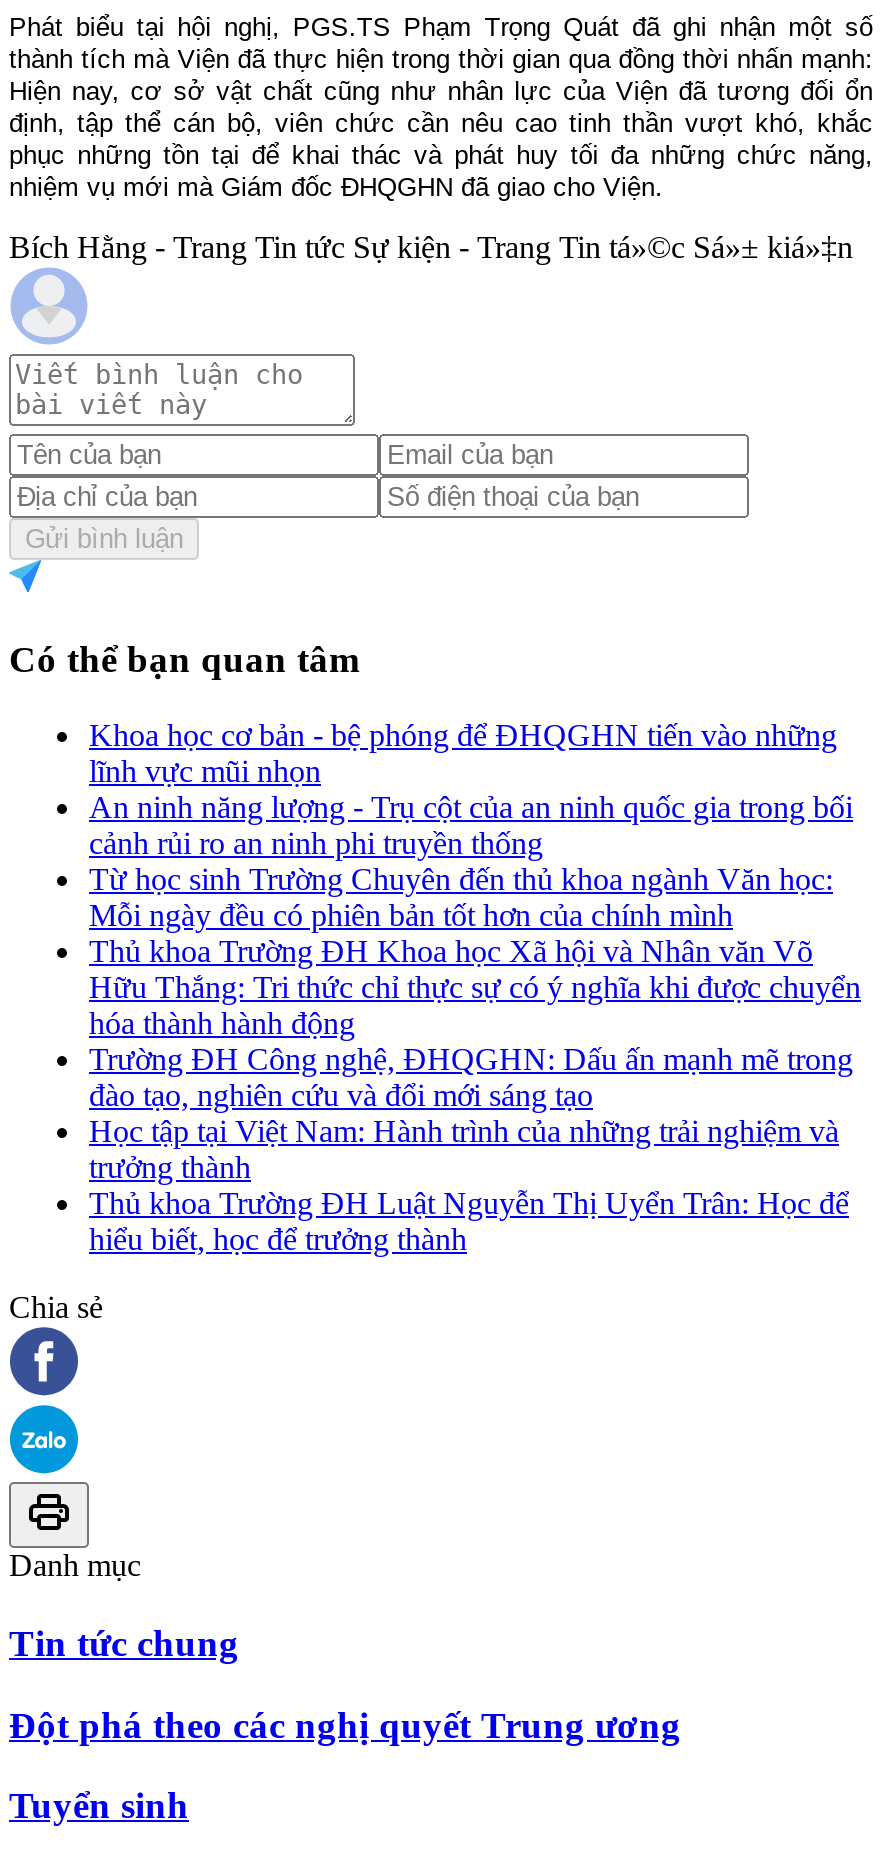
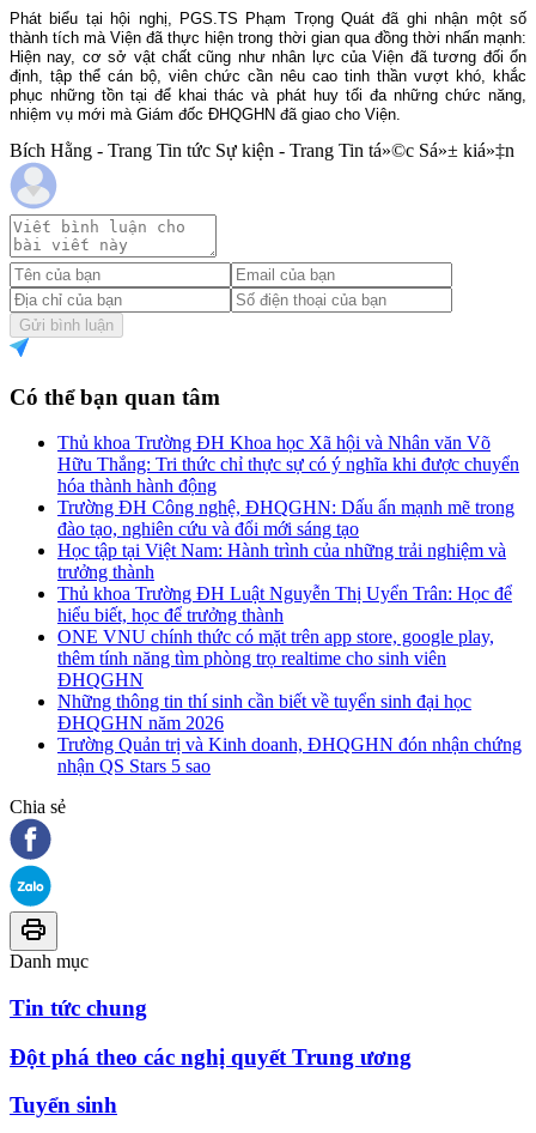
[89,718,853,932] Khoa học cơ bản - bệ phóng để ĐHQGHN tiến vào những | lĩnh vực mũi nhọn | An ninh năng lượng - Trụ cột của an ninh quốc gia trong bối | cảnh rủi ro an ninh phi truyền thống | Từ học sinh Trường Chuyên đến thủ khoa ngành Văn học: | Mỗi ngày đều có phiên bản tốt hơn của chính mình -> none
moved [89,934,861,1256] -> [57,433,519,625]: Thủ khoa Trường ĐH Khoa học Xã hội và Nhân văn Võ | Hữu Thắng: Tri thức chỉ thực sự có ý nghĩa khi được chuyển | hóa thành hành động | ... | Thủ khoa Trường ĐH Luật Nguyễn Thị Uyển Trân: Học để | hiểu biết, học để trưởng thành
none -> [57,627,522,776] ONE VNU chính thức có mặt trên app store, google play, | thêm tính năng tìm phòng trọ realtime cho sinh viên | ĐHQGHN | Những thông tin thí sinh cần biết về tuyển sinh đại học | ĐHQGHN năm 2026 | Trường Quản trị và Kinh doanh, ĐHQGHN đón nhận chứng | nhận QS Stars 5 sao

